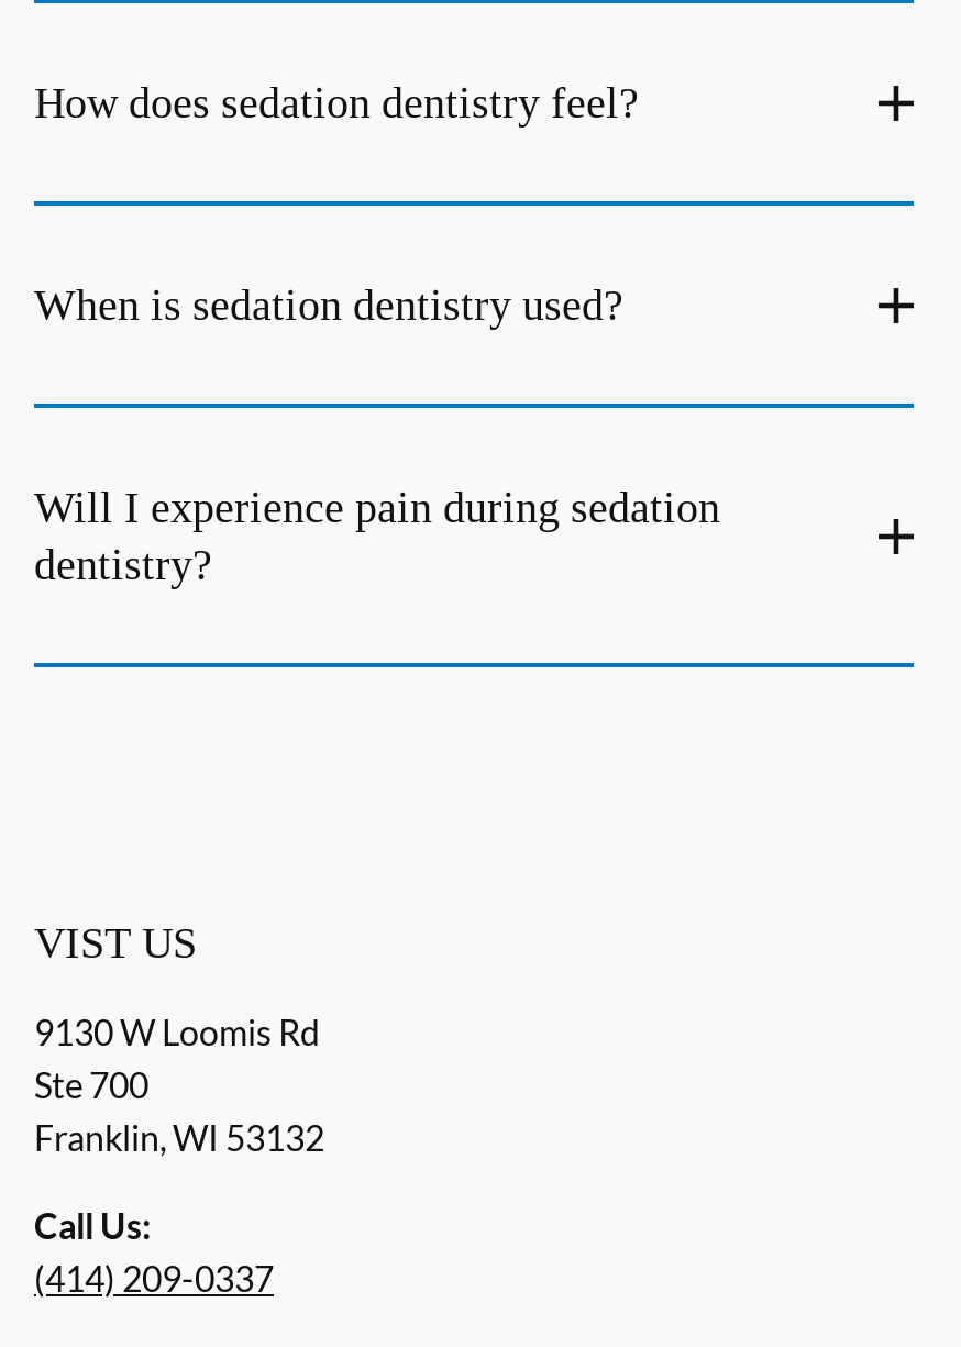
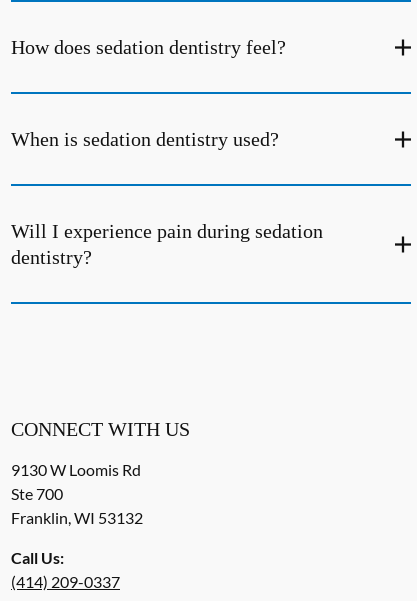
[34,918,197,967] VIST US -> [11,418,190,440] CONNECT WITH US

